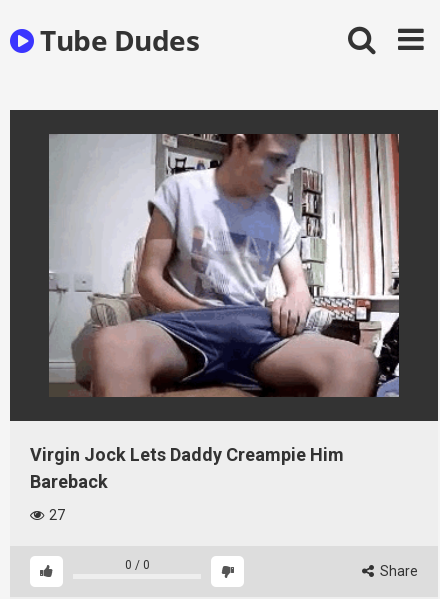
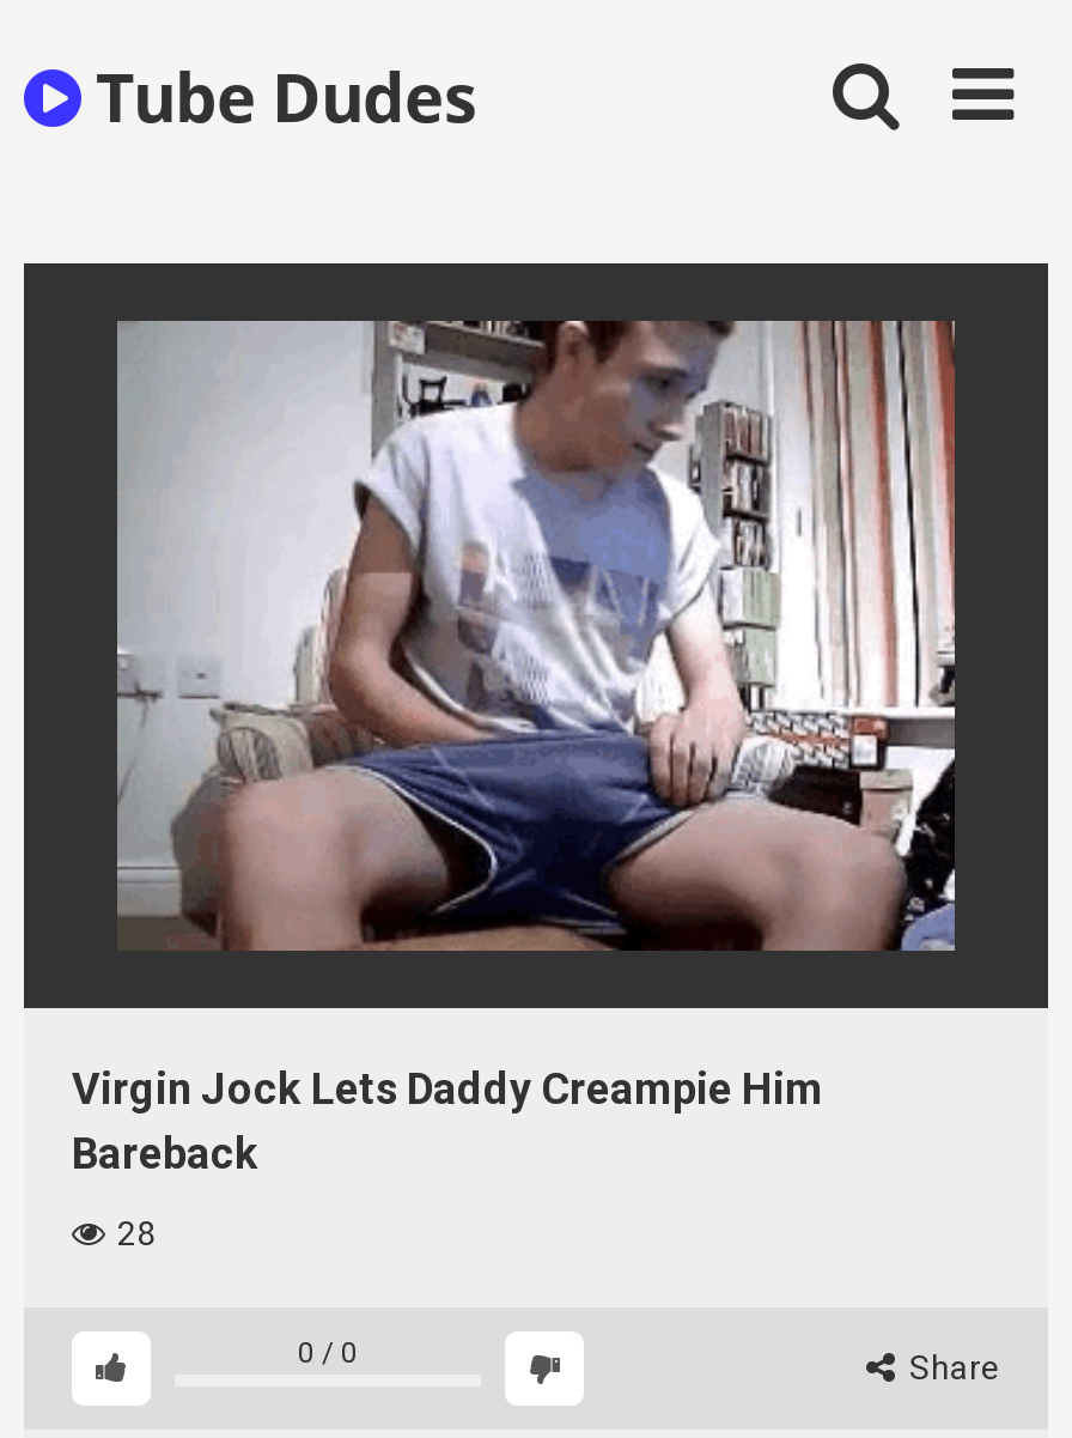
[46,506,65,522] 27 -> [110,1213,156,1251] 28

